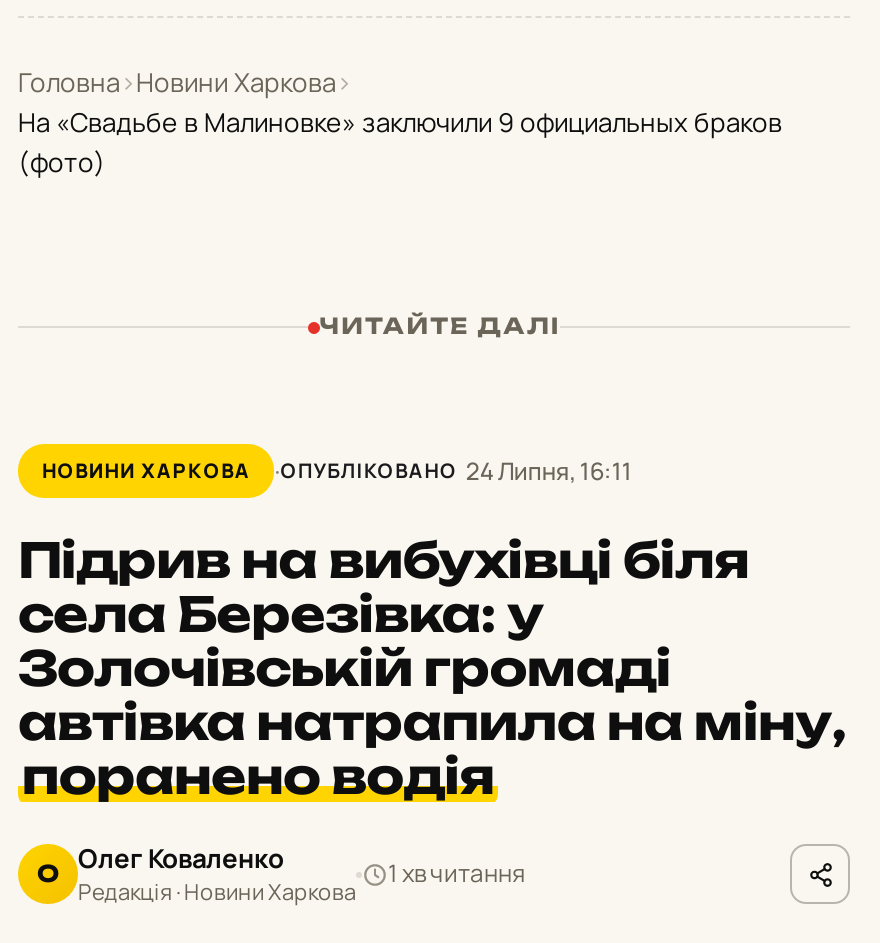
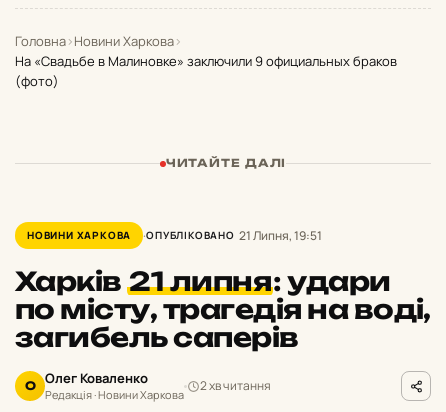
[280,453,632,487] ОПУБЛІКОВАНО 24 Липня, 16:11 -> [146,227,322,244] ОПУБЛІКОВАНО 21 Липня, 19:51
[18,530,845,806] Підрив на вибухівці біля | села Березівка: у | Золочівській громаді | автівка натрапила на міну, | поранено водія -> [15,265,431,353] Харків 21 липня : удари | по місту, трагедія на воді, | загибель саперів
[388,856,526,890] 1 хв читання -> [200,377,271,394] 2 хв читання

